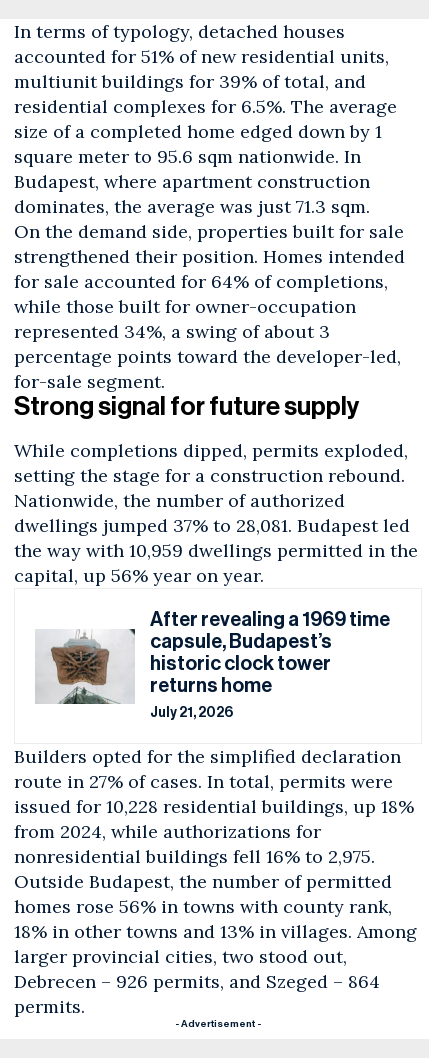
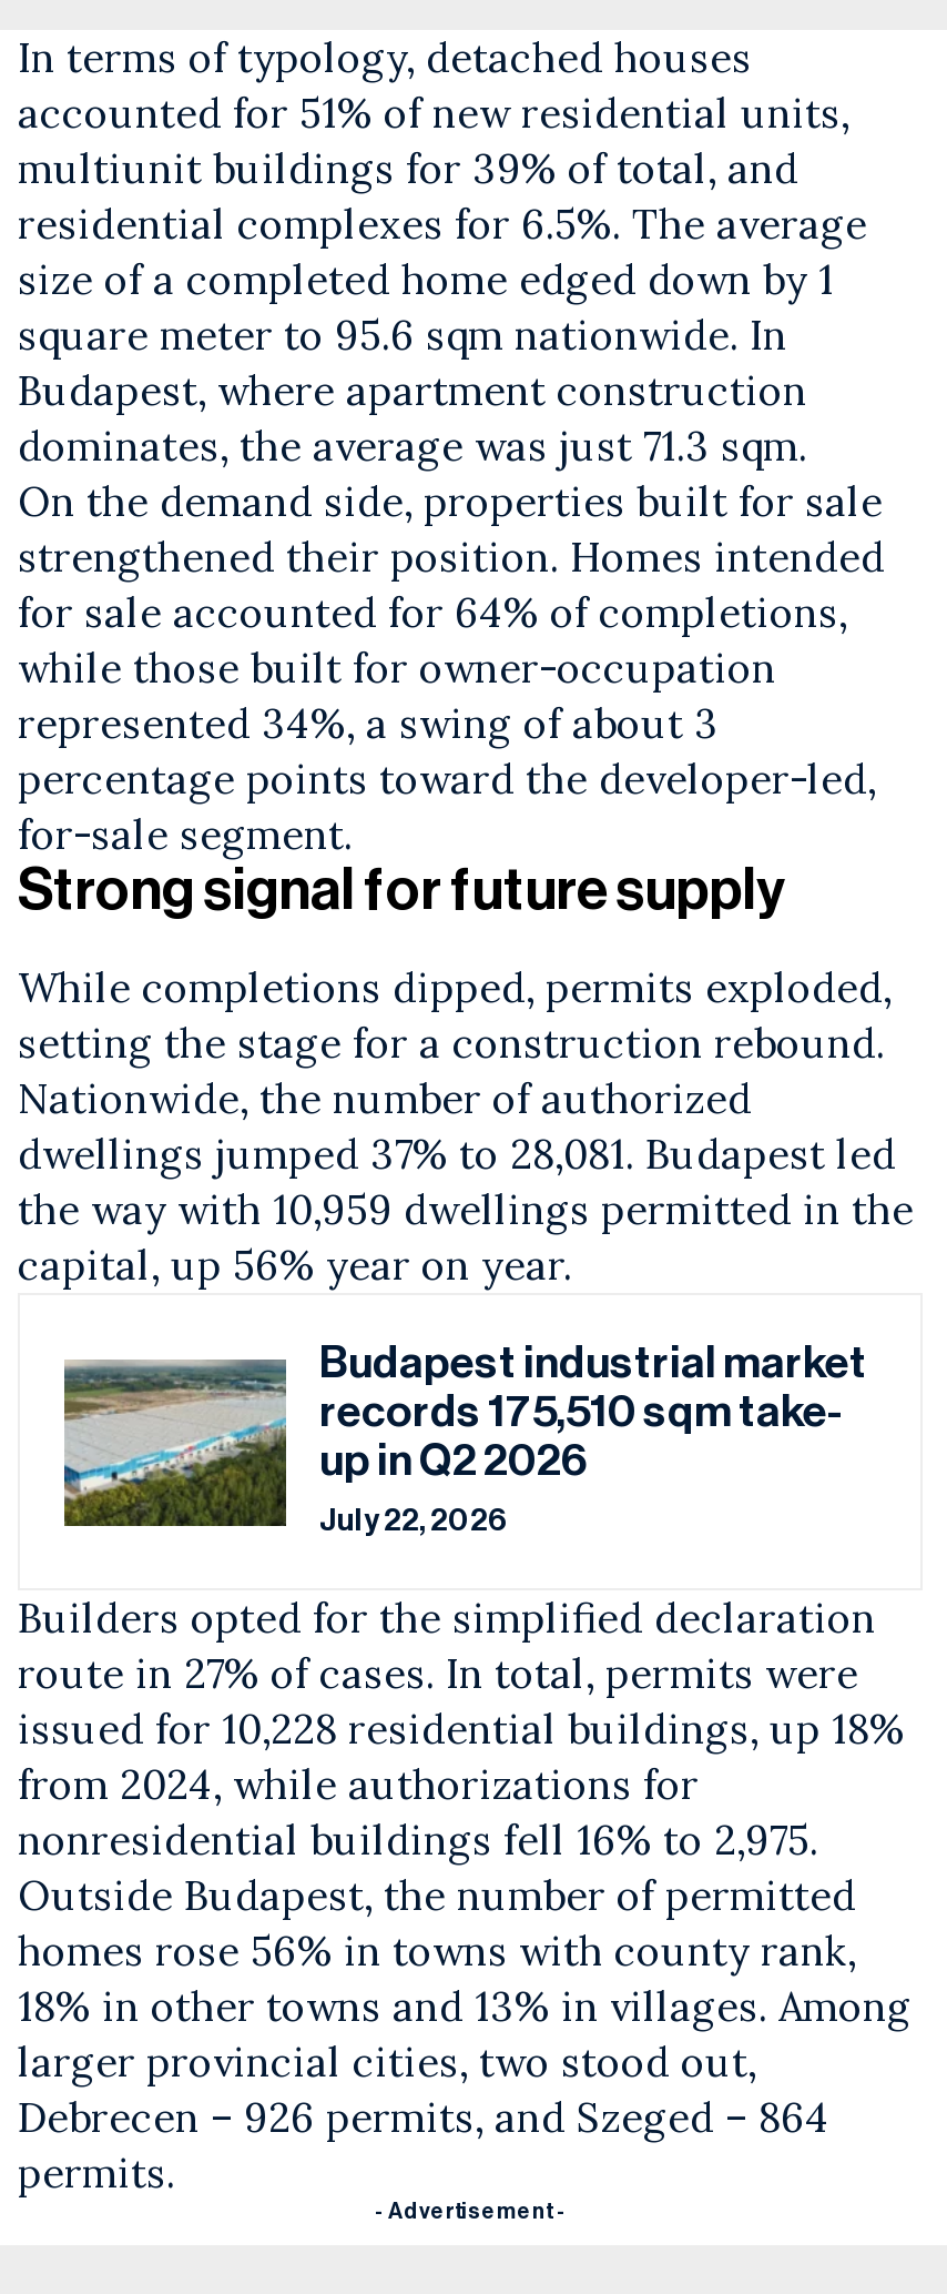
[35,610,390,705] [image] | After revealing a 1969 time | capsule, Budapest’s | historic clock tower | returns home -> [62,1343,867,1529] [image] | Budapest industrial market | records 175,510 sqm take- | up in Q2 2026
[150,706,233,720] July 21, 2026 -> [319,1507,508,1538] July 22, 2026

